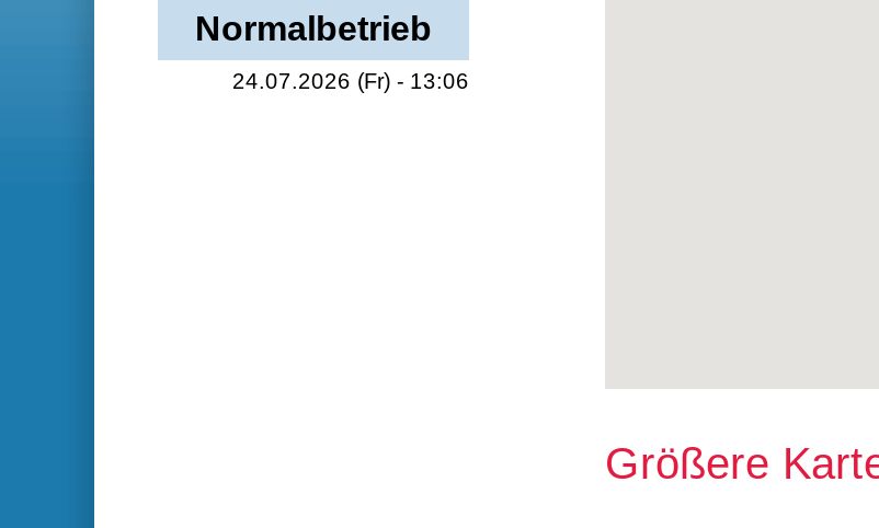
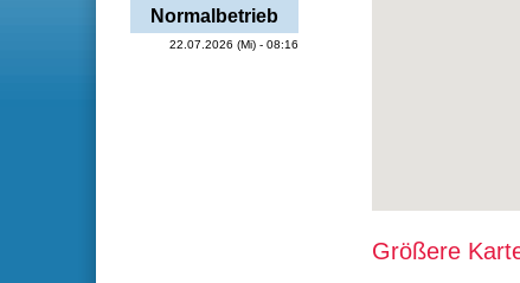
[232,69,469,93] 24.07.2026 (Fr) - 13:06 -> [169,38,298,51] 22.07.2026 (Mi) - 08:16

